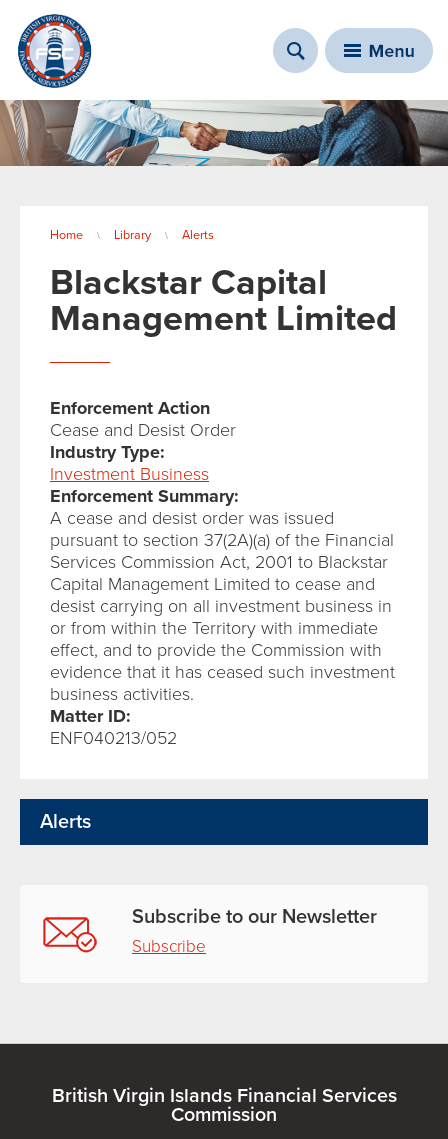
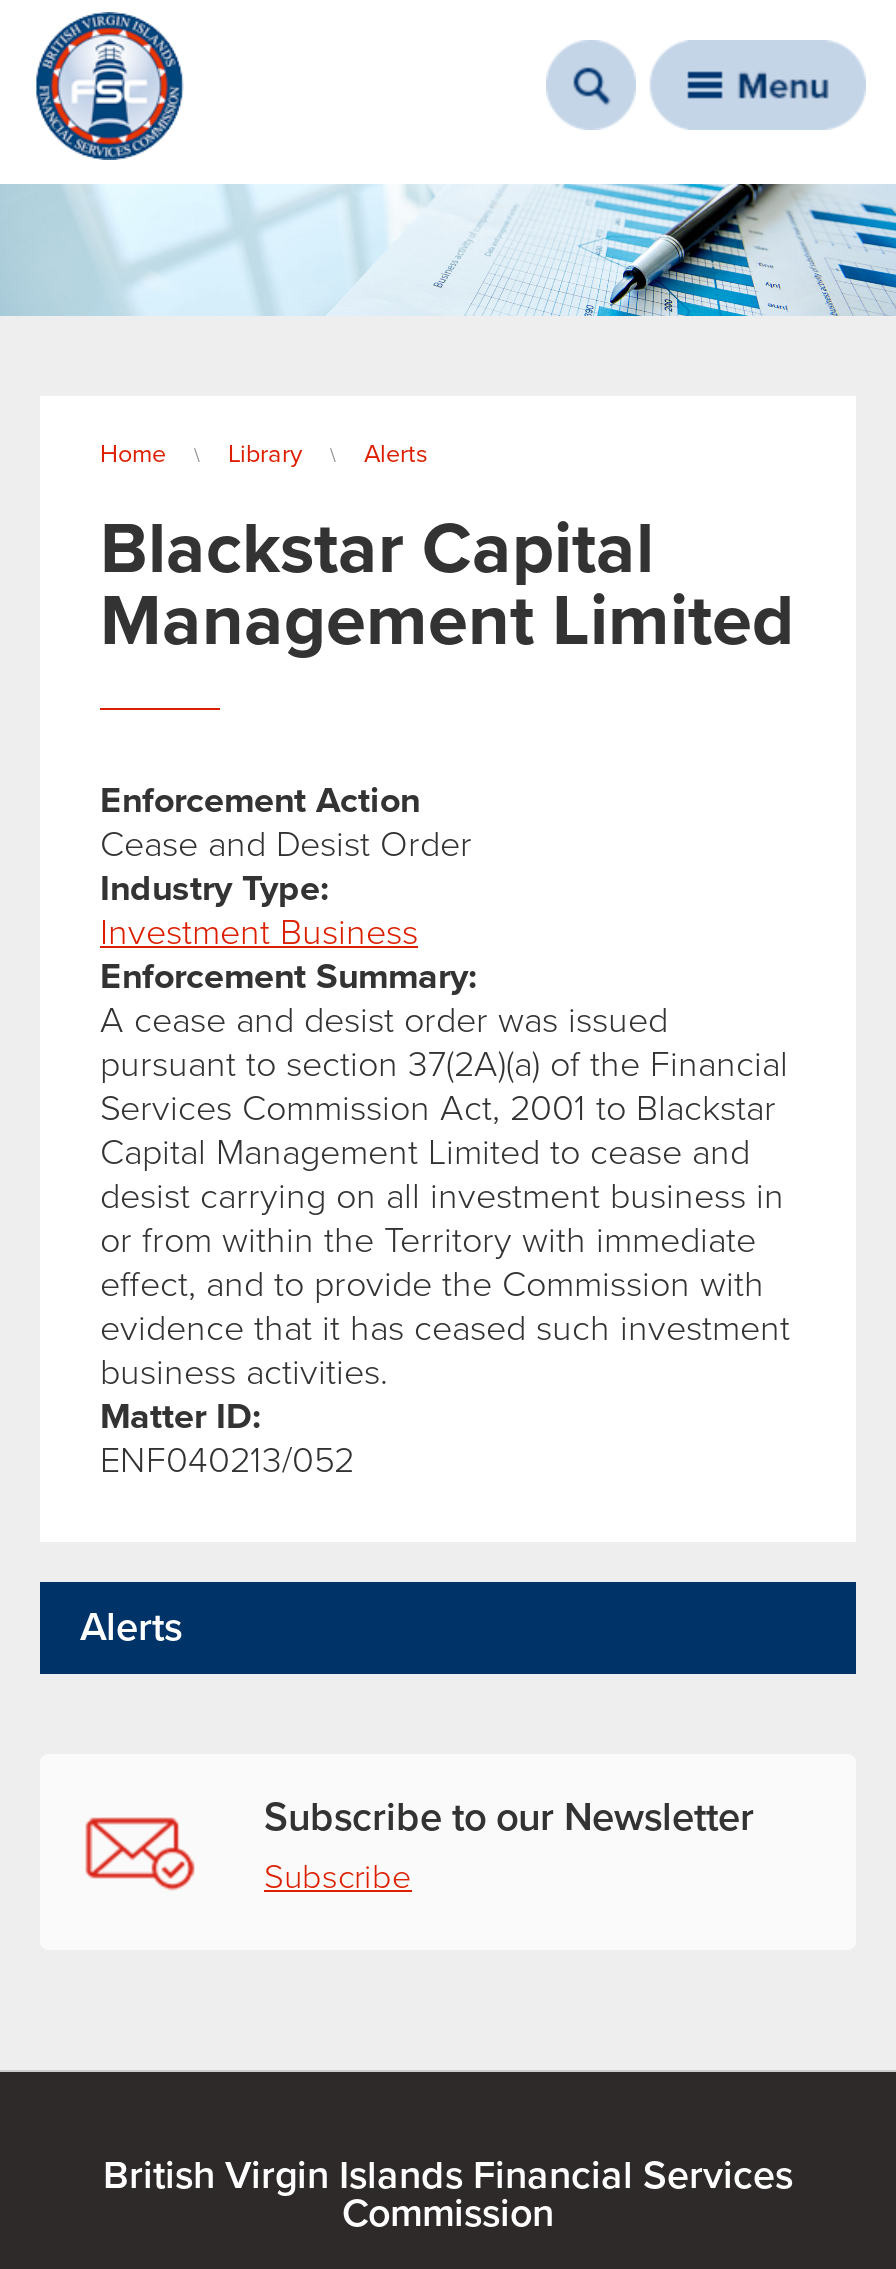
[3,99,445,167] [image] -> [6,182,890,318] [image]

